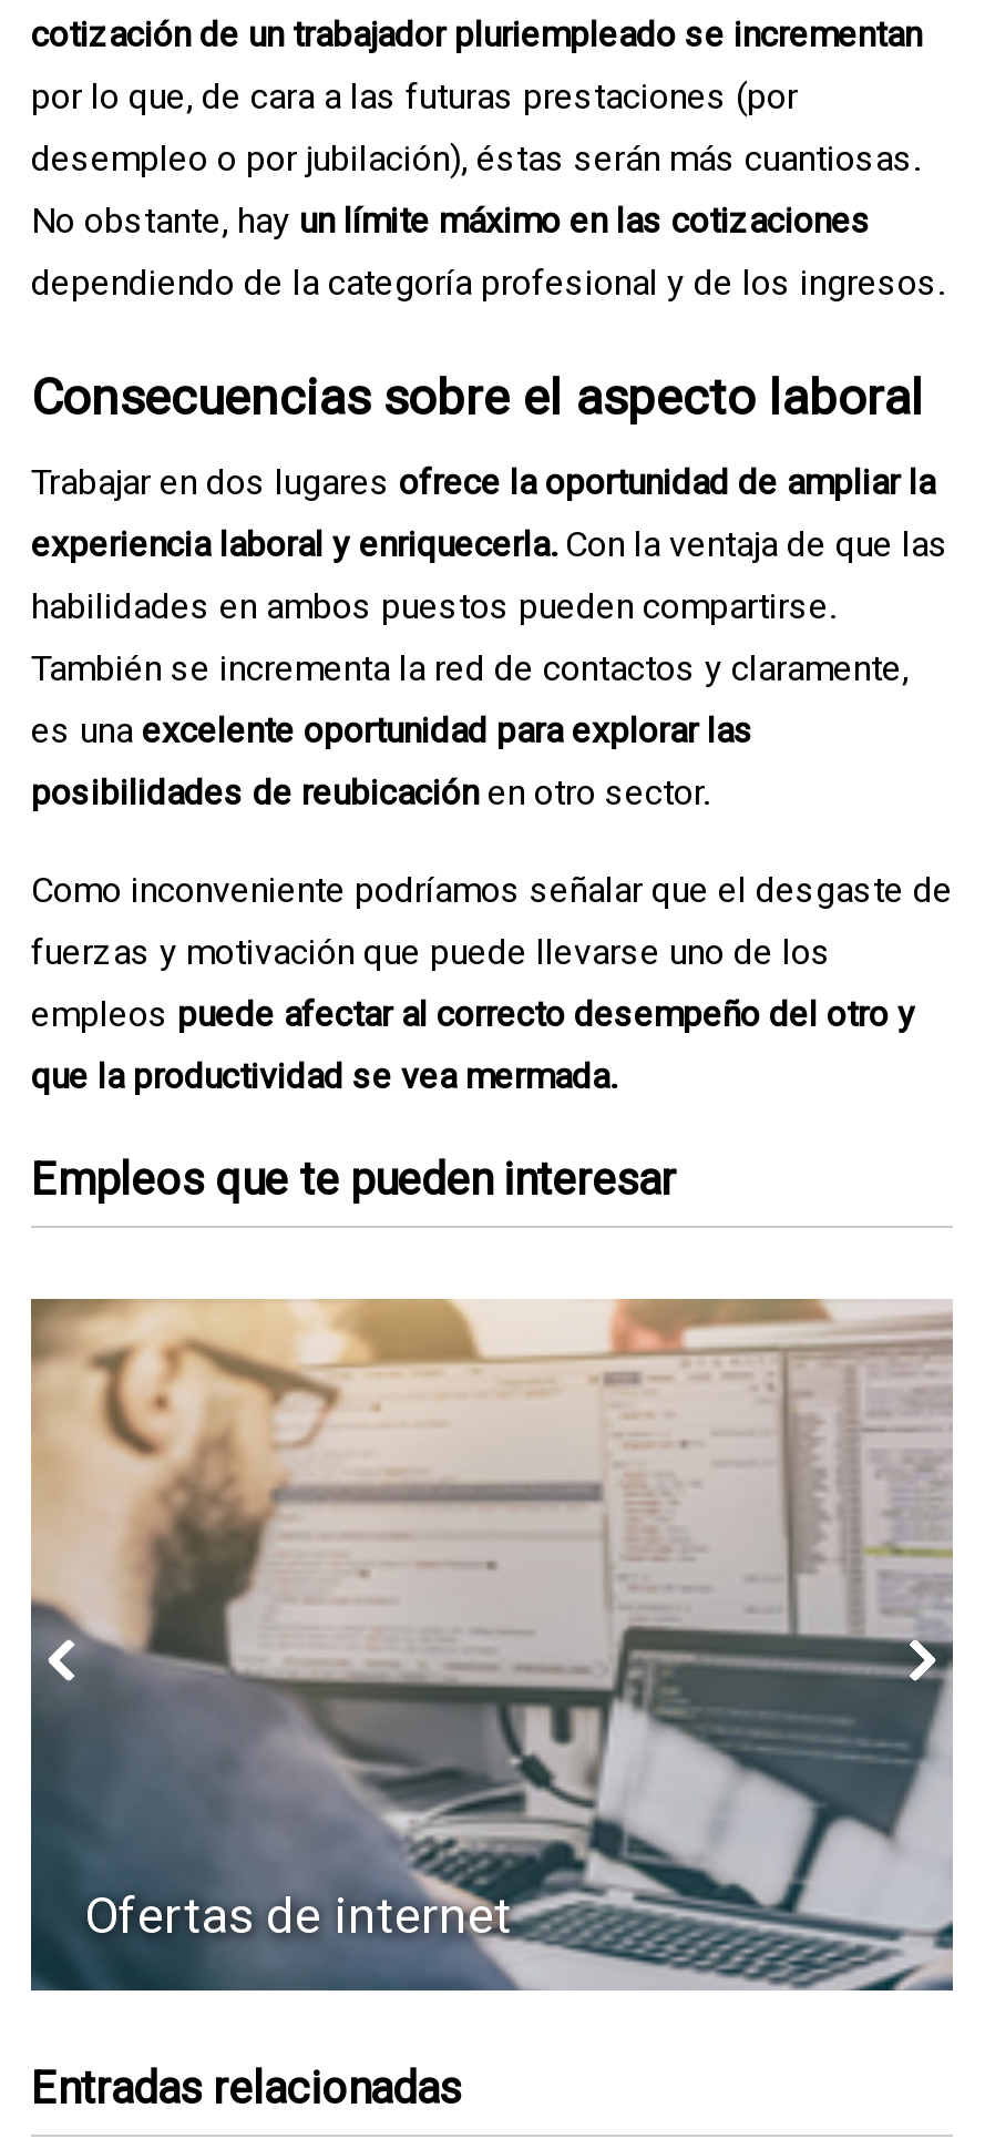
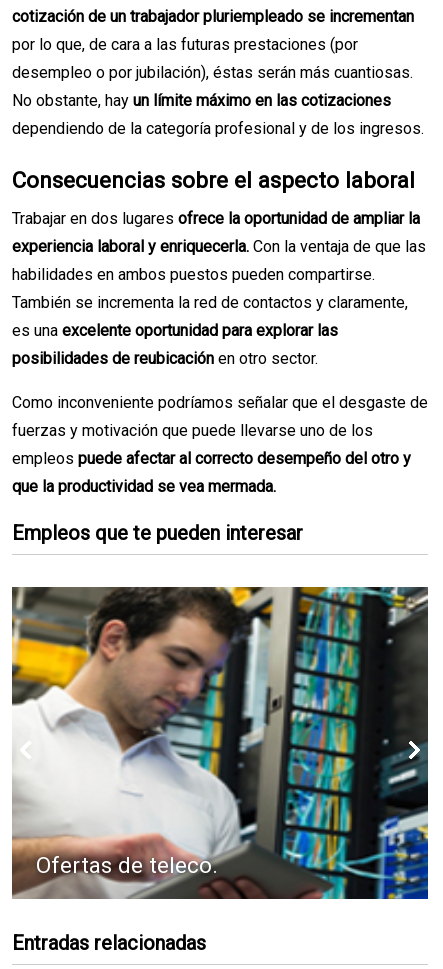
[29,1297,955,1993] [image] | Ofertas de internet -> [11,586,429,900] [image] | Ofertas de teleco.

